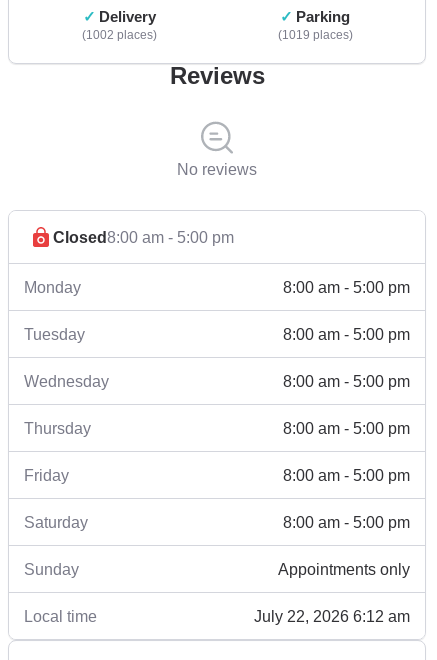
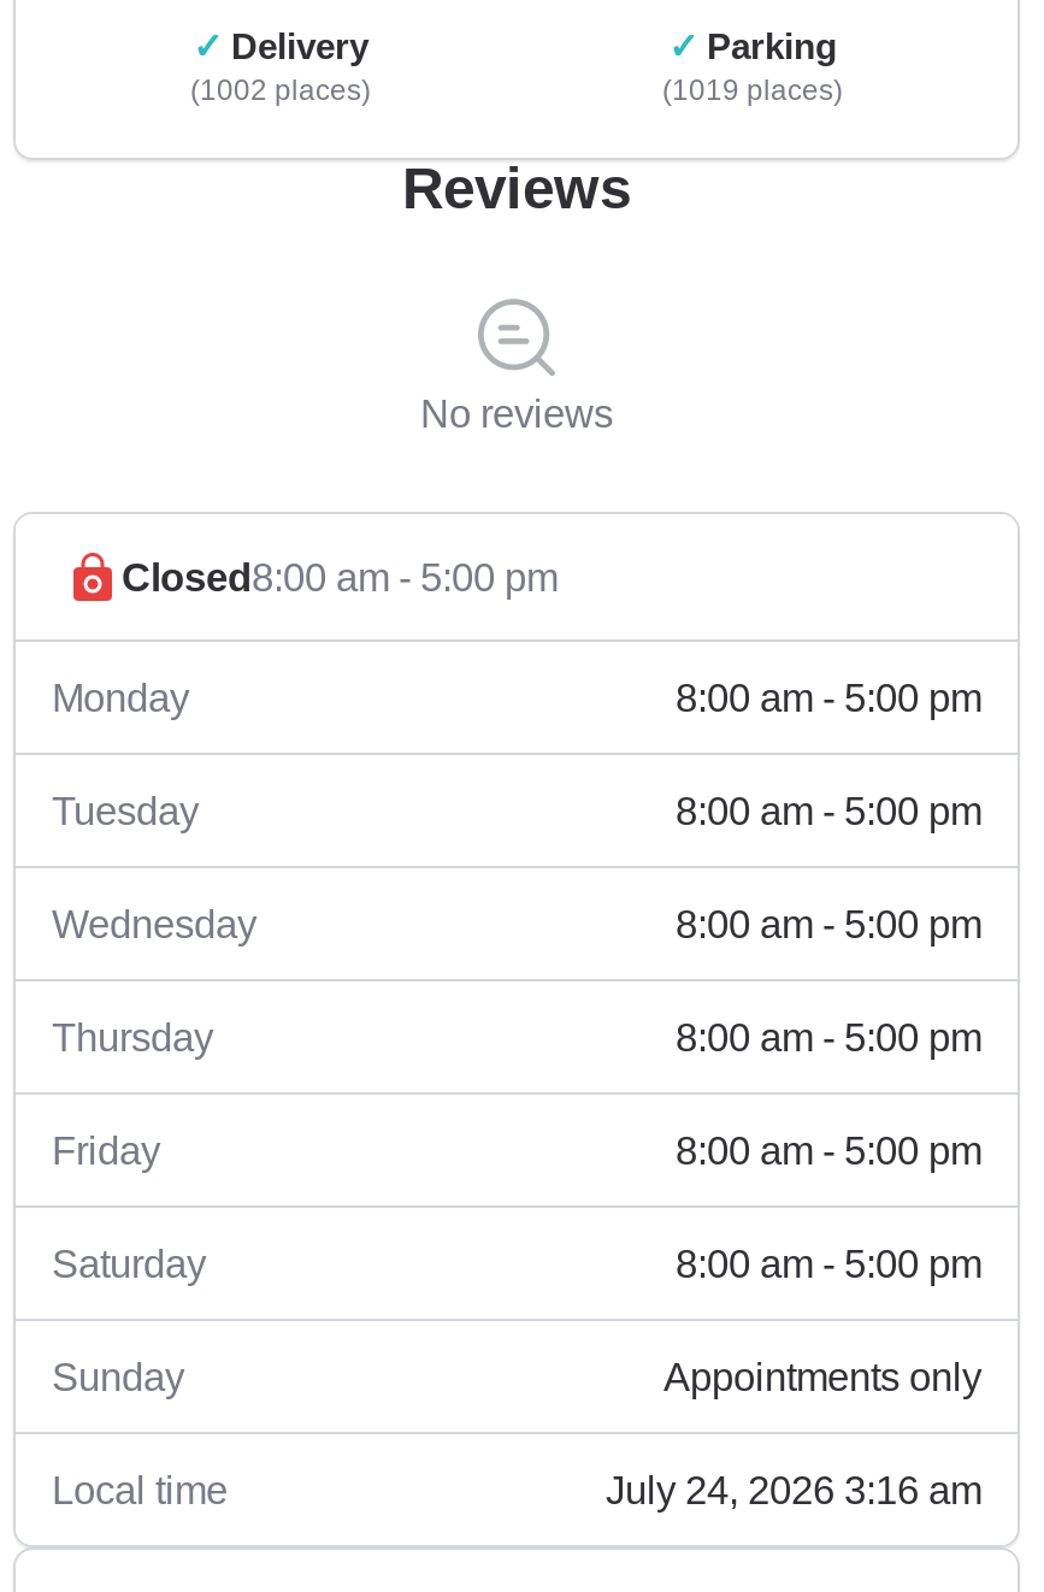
[254,607,410,625] July 22, 2026 6:12 am -> [606,1467,981,1511] July 24, 2026 3:16 am

